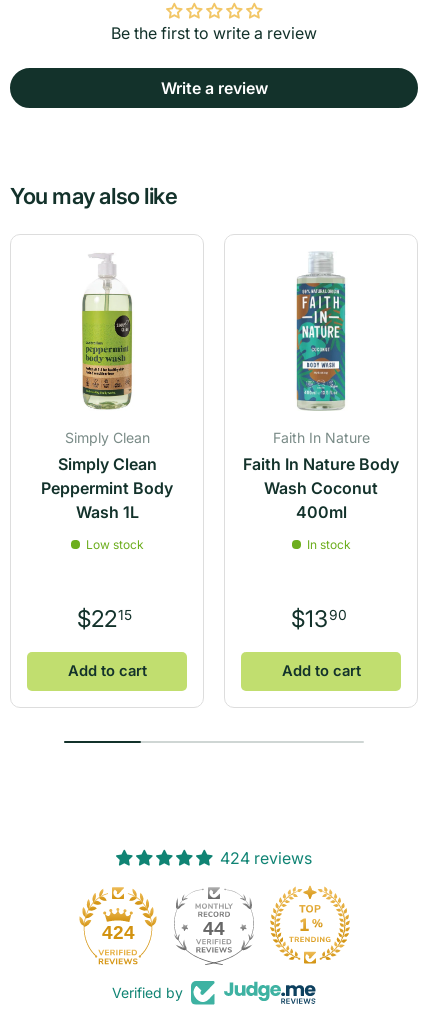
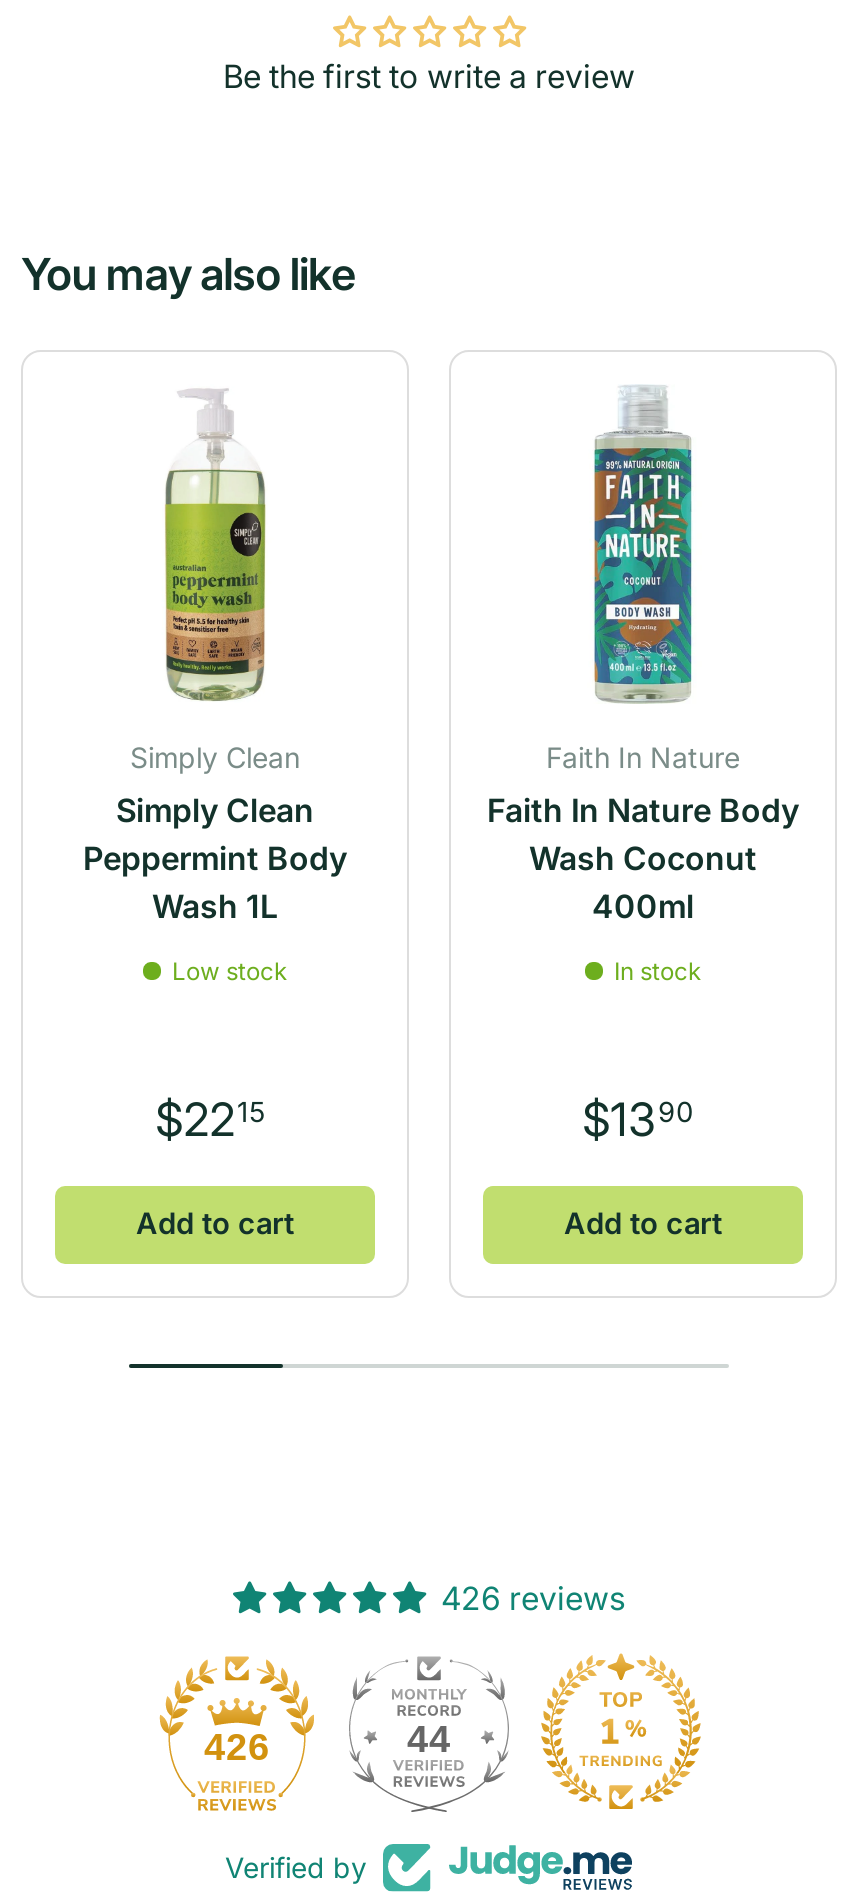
[160,78,267,98] Write a review -> none
[220,848,312,868] 424 reviews -> [441,1578,625,1618] 426 reviews
[101,922,134,943] 424 -> [204,1726,270,1768] 426

